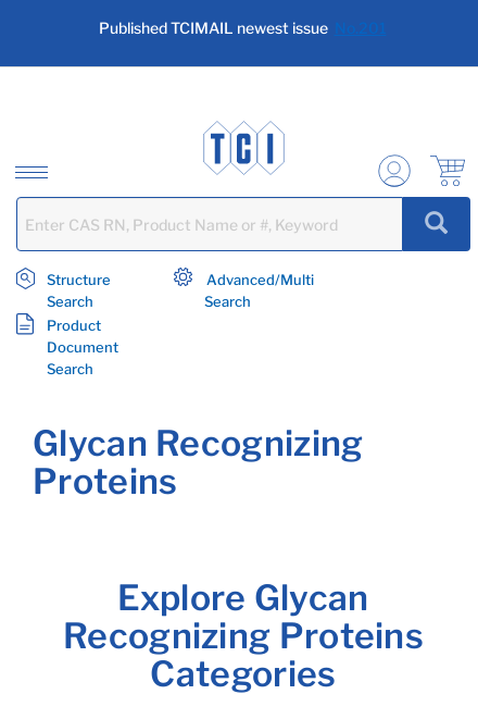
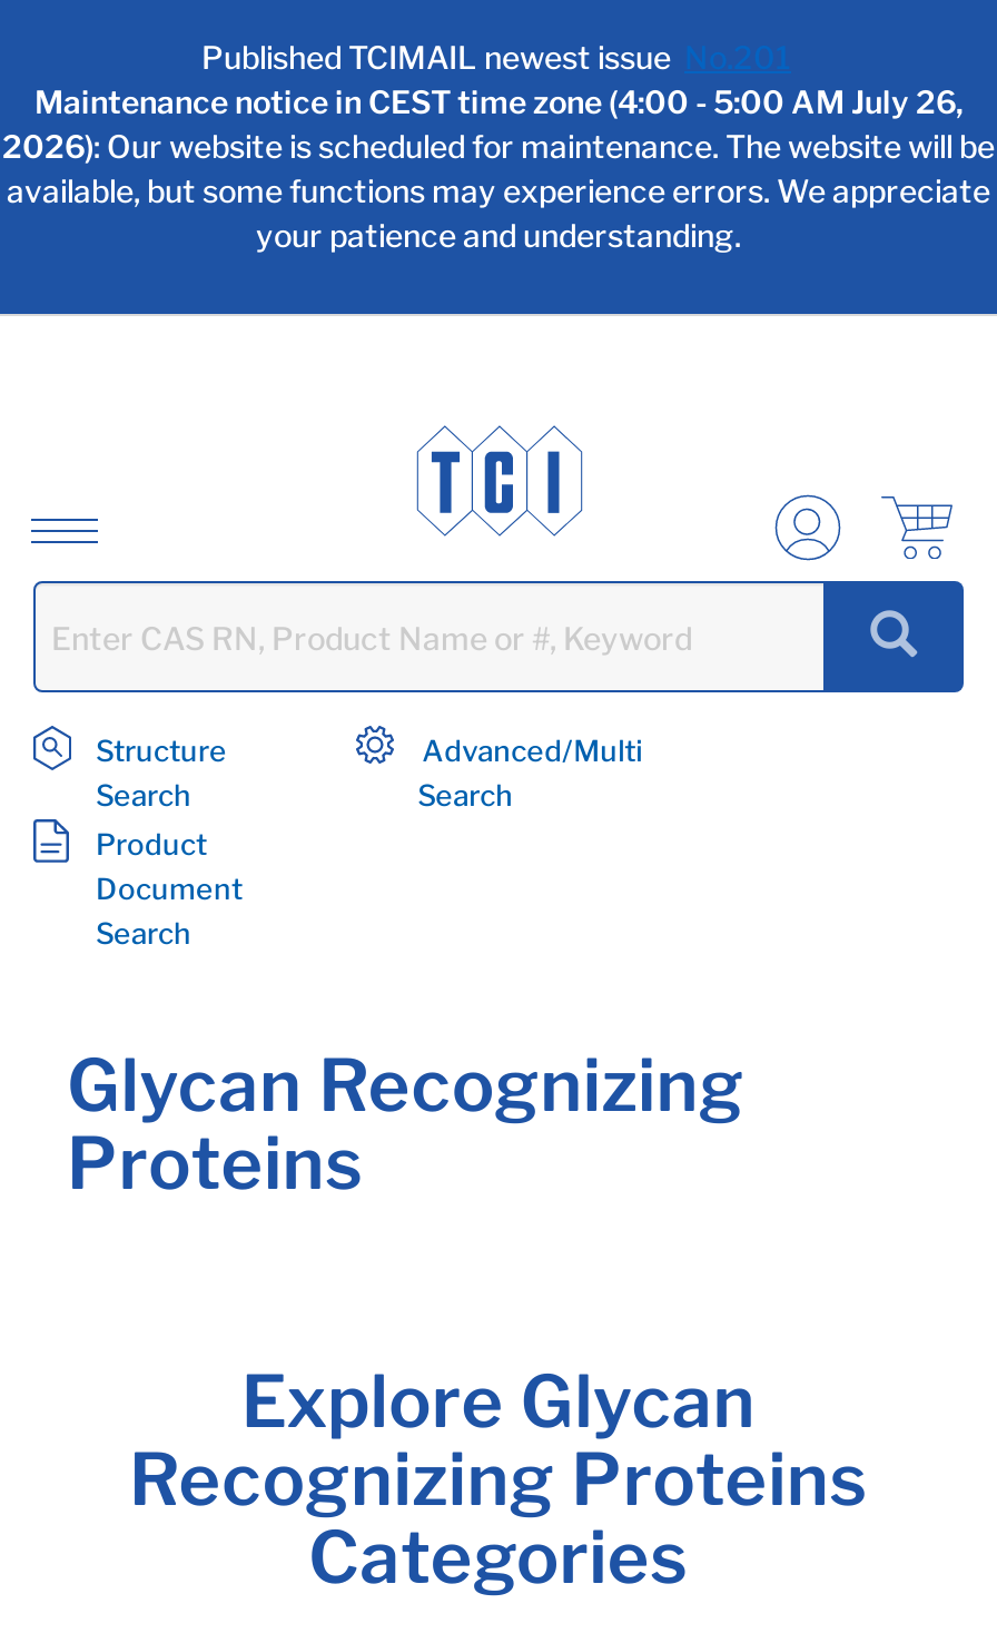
none -> [2,82,995,254] Maintenance notice in CEST time zone (4:00 - 5:00 AM July 26, | 2026): Our website is scheduled for maintenance. The website will be | available, but some functions may experience errors. We appreciate | your patience and understanding.

